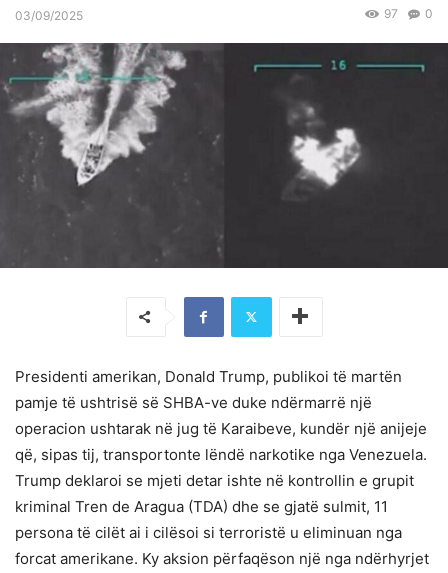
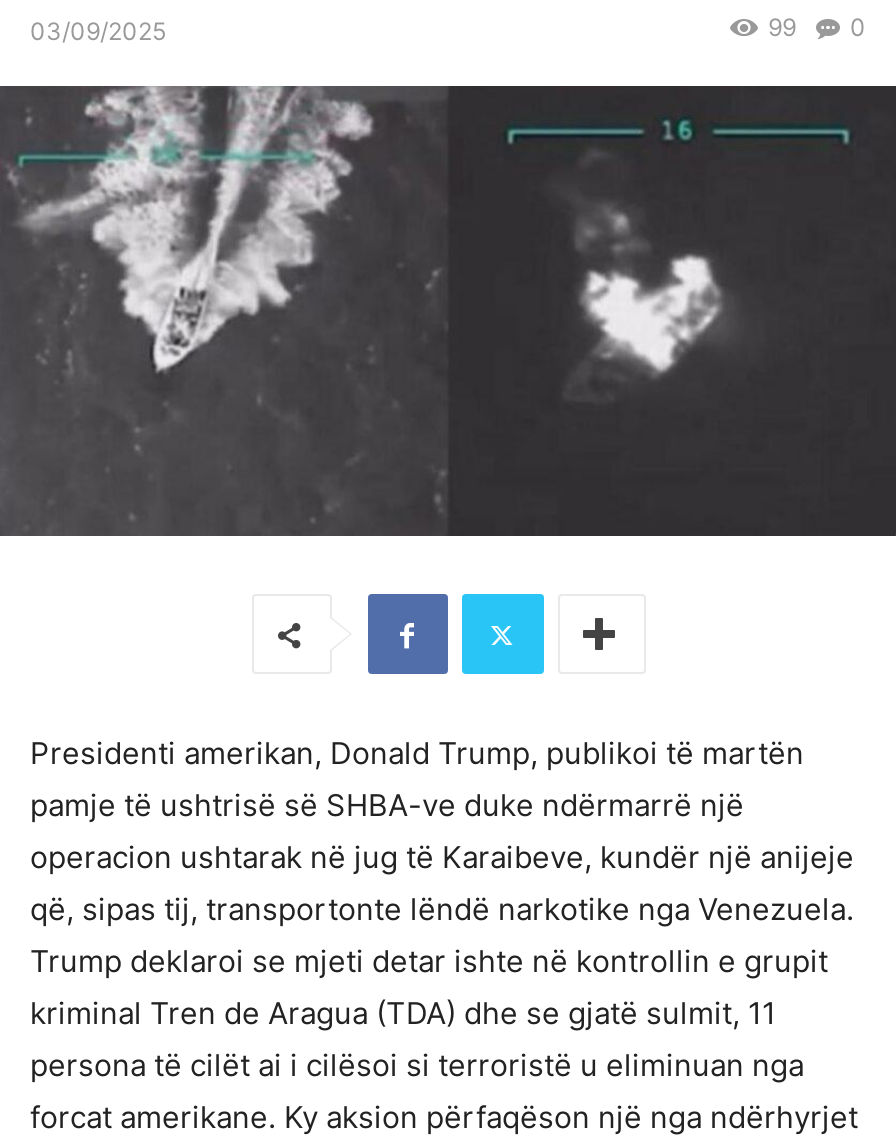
[384,6,433,21] 97 0 -> [768,12,866,42] 99 0

